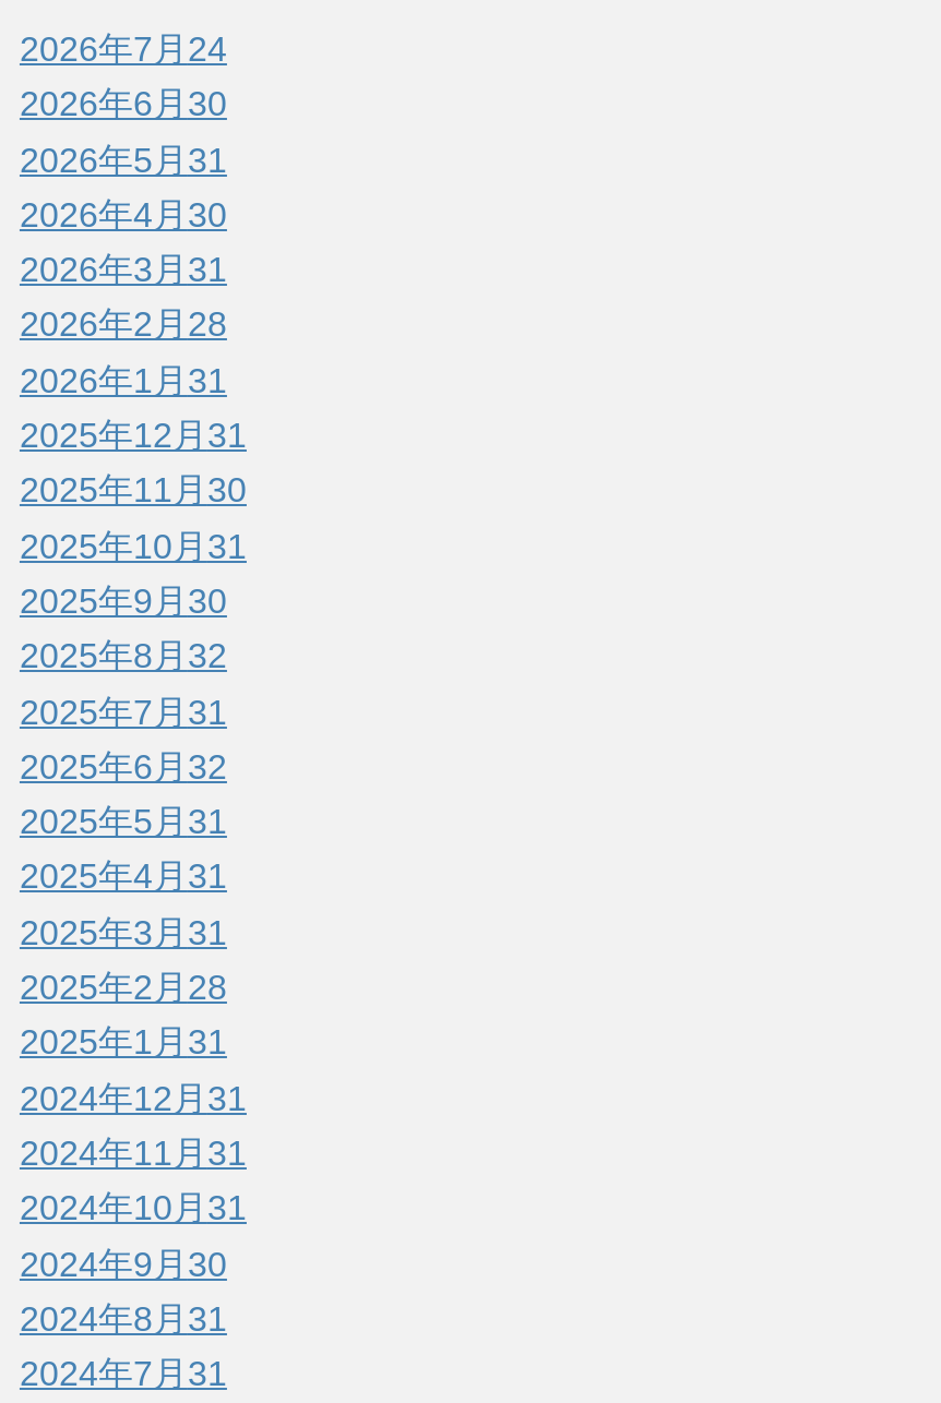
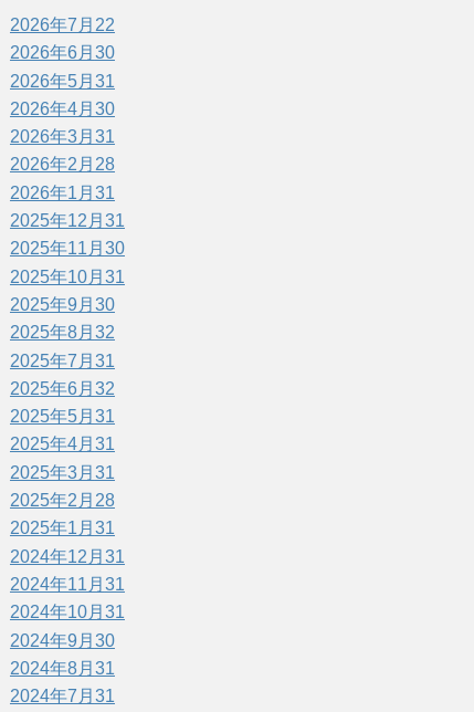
[20,31,227,68] 2026年7月24 -> [10,15,115,34] 2026年7月22

